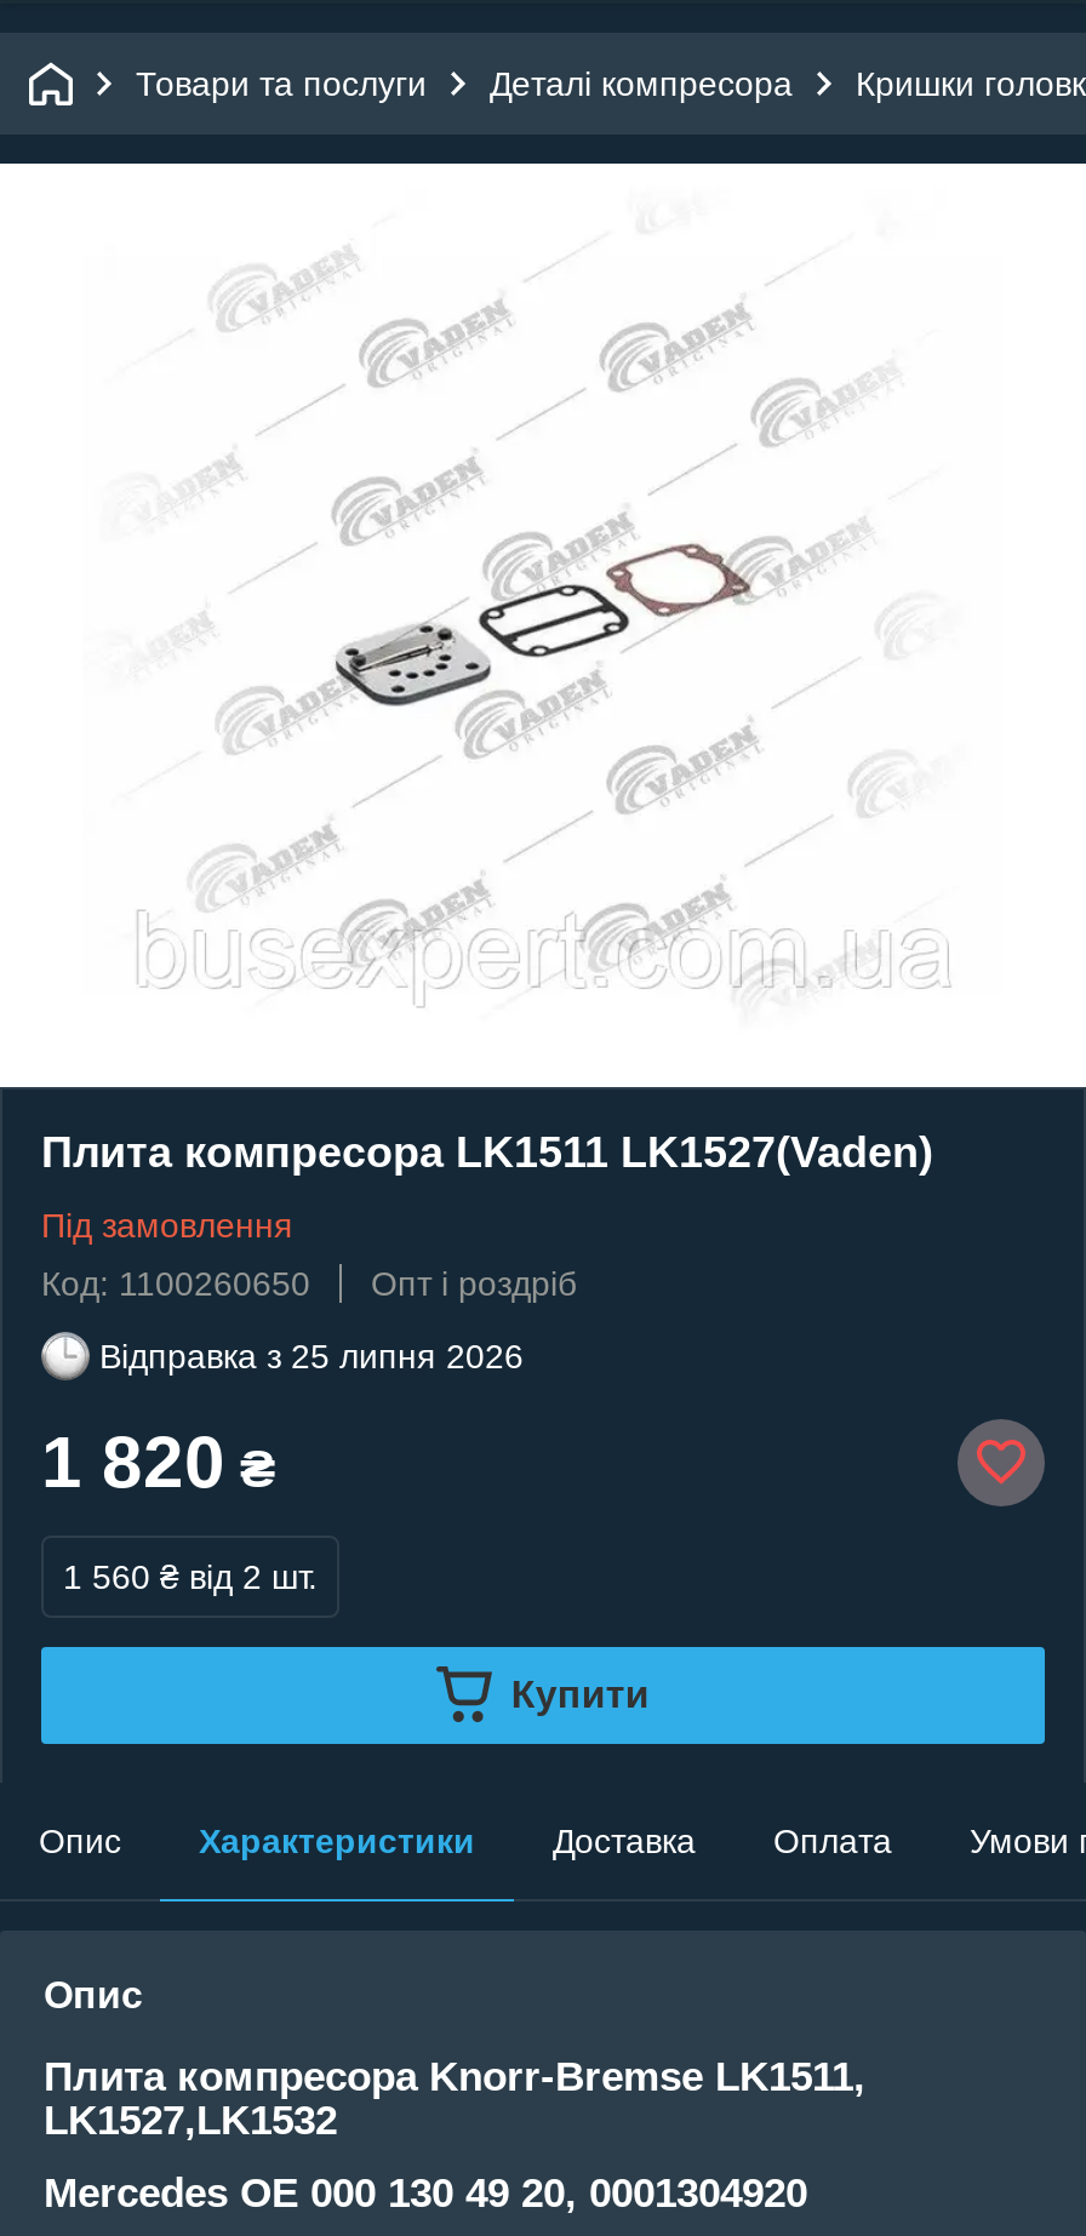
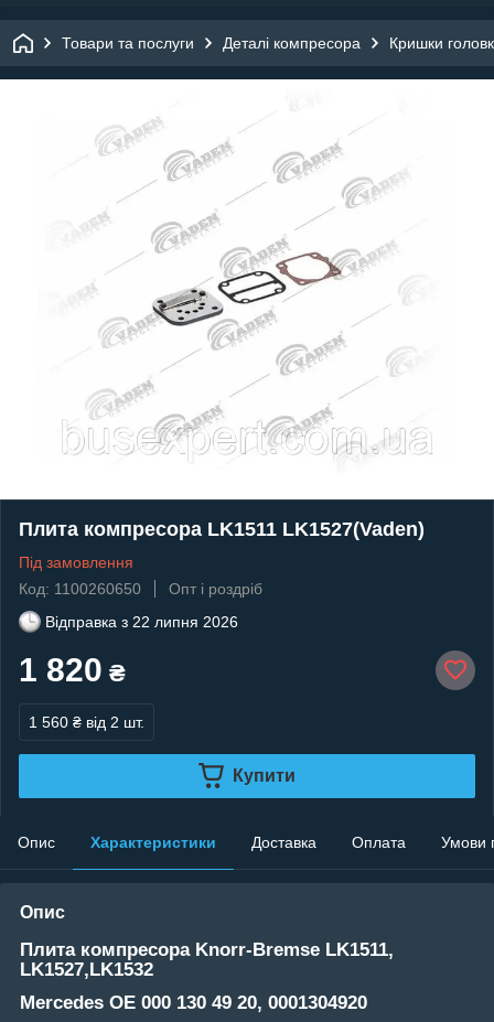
[99,1336,524,1375] Відправка з 25 липня 2026 -> [45,613,238,630] Відправка з 22 липня 2026

